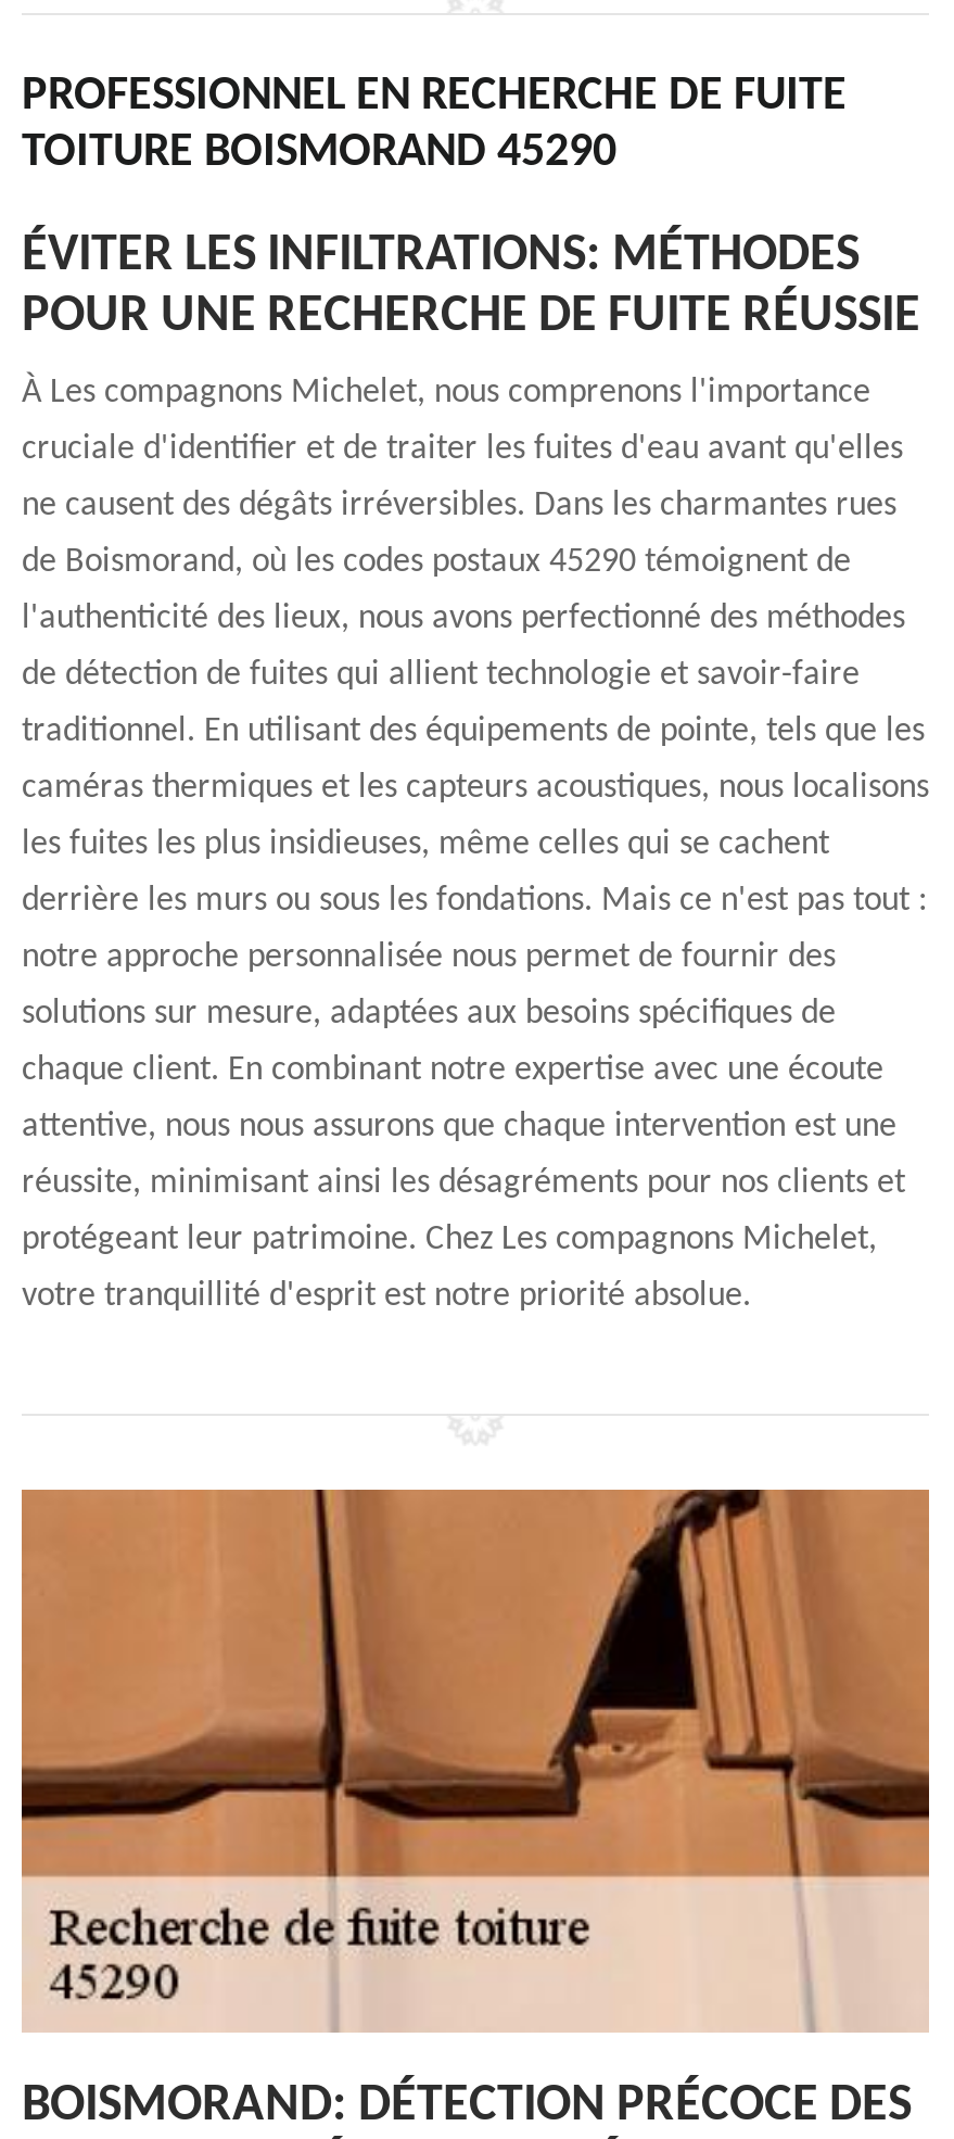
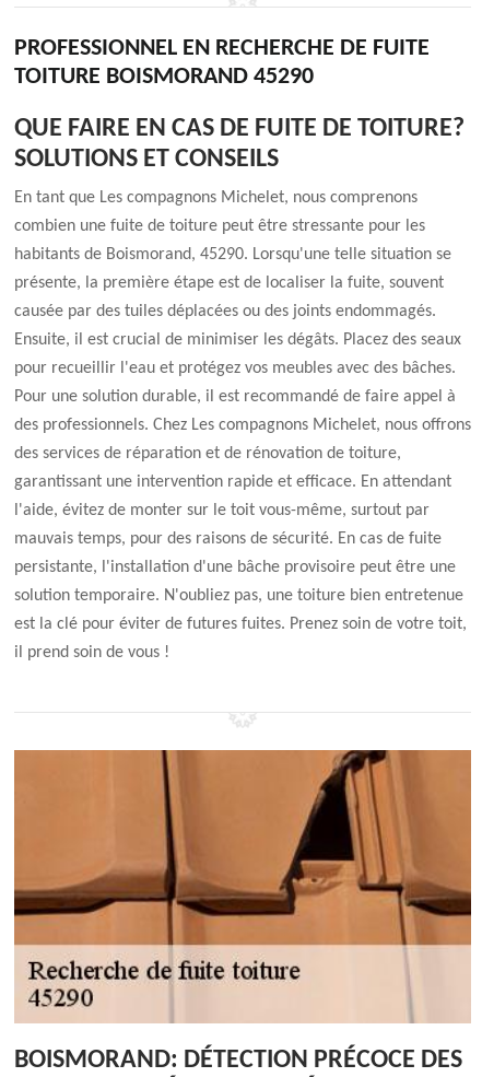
[22,230,920,343] ÉVITER LES INFILTRATIONS: MÉTHODES | POUR UNE RECHERCHE DE FUITE RÉUSSIE -> [14,116,465,173] QUE FAIRE EN CAS DE FUITE DE TOITURE? | SOLUTIONS ET CONSEILS
[22,376,870,410] À Les compagnons Michelet, nous comprenons l'importance -> [14,189,418,207] En tant que Les compagnons Michelet, nous comprenons
[22,432,903,467] cruciale d'identifier et de traiter les fuites d'eau avant qu'elles -> [14,218,425,235] combien une fuite de toiture peut être stressante pour les
[22,489,896,523] ne causent des dégâts irréversibles. Dans les charmantes rues -> [14,246,451,264] habitants de Boismorand, 45290. Lorsqu'une telle situation se
[22,545,851,580] de Boismorand, où les codes postaux 45290 témoignent de -> [14,274,444,292] présente, la première étape est de localiser la fuite, souvent
[22,602,905,636] l'authenticité des lieux, nous avons perfectionné des méthodes -> [14,303,436,320] causée par des tuiles déplacées ou des joints endommagés.
[22,658,860,693] de détection de fuites qui allient technologie et savoir-faire -> [14,331,461,349] Ensuite, il est crucial de minimiser les dégâts. Placez des seaux
[22,714,925,749] traditionnel. En utilisant des équipements de pointe, tels que les -> [14,360,456,377] pour recueillir l'eau et protégez vos meubles avec des bâches.
[22,771,929,806] caméras thermiques et les capteurs acoustiques, nous localisons -> [14,388,456,406] Pour une solution durable, il est recommandé de faire appel à
[22,827,829,862] les fuites les plus insidieuses, même celles qui se cachent -> [14,417,471,434] des professionnels. Chez Les compagnons Michelet, nous offrons
[22,884,927,919] derrière les murs ou sous les fondations. Mais ce n'est pas tout : -> [14,445,401,463] des services de réparation et de rénovation de toiture,
[22,940,836,975] notre approche personnalisée nous permet de fournir des -> [14,473,451,491] garantissant une intervention rapide et efficace. En attendant
[22,997,836,1031] solutions sur mesure, adaptées aux besoins spécifiques de -> [14,502,430,519] l'aide, évitez de monter sur le toit vous-même, surtout par
[22,1053,883,1088] chaque client. En combinant notre expertise avec une écoute -> [14,530,442,548] mauvais temps, pour des raisons de sécurité. En cas de fuite
[22,1110,896,1144] attentive, nous nous assurons que chaque intervention est une -> [14,559,456,576] persistante, l'installation d'une bâche provisoire peut être une
[22,1166,905,1201] réussite, minimisant ainsi les désagréments pour nos clients et -> [14,587,463,605] solution temporaire. N'oubliez pas, une toiture bien entretenue
[22,1223,877,1257] protégeant leur patrimoine. Chez Les compagnons Michelet, -> [14,616,467,633] est la clé pour éviter de futures fuites. Prenez soin de votre toit,
[22,1279,751,1314] votre tranquillité d'esprit est notre priorité absolue. -> [14,644,169,662] il prend soin de vous !

